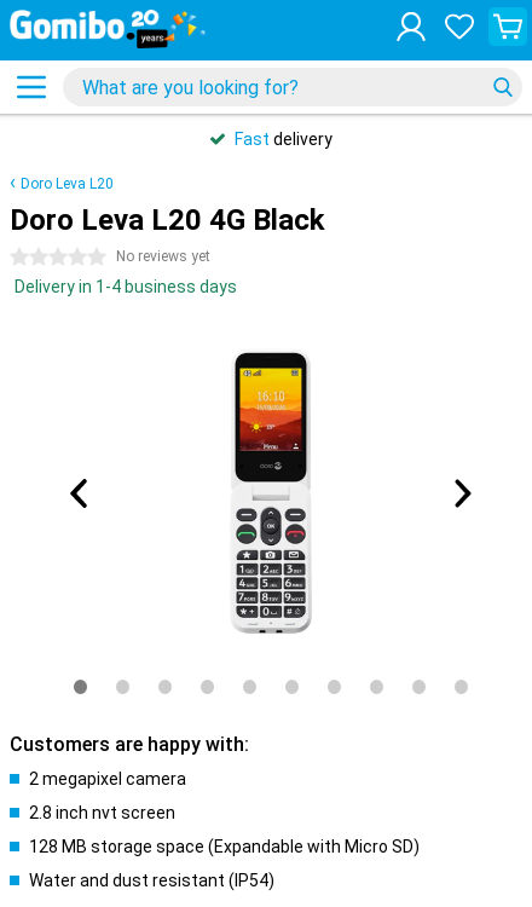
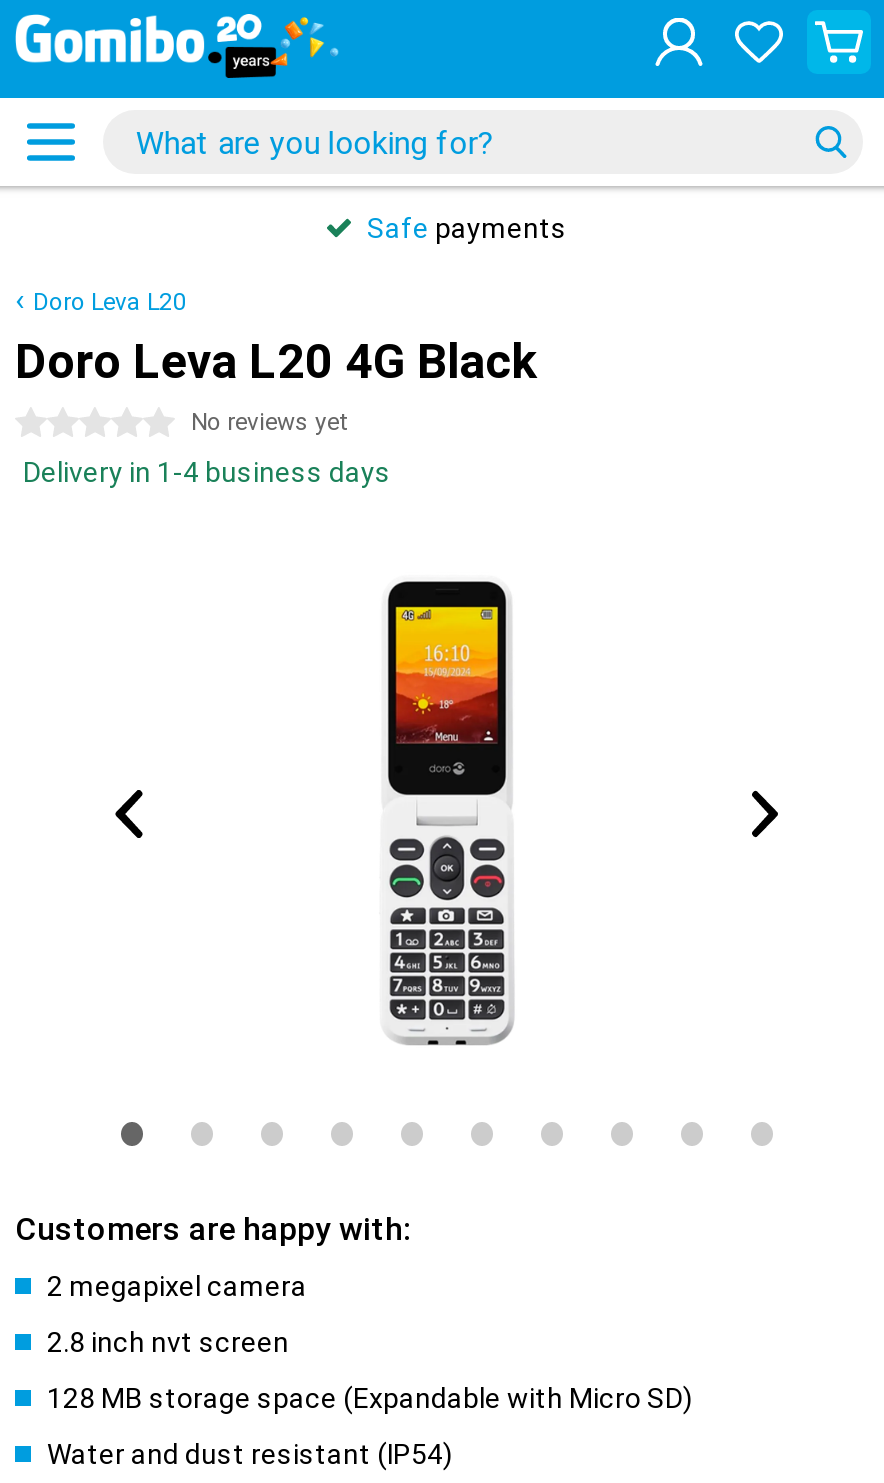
[234,129,332,149] Fast delivery -> [367,212,567,244] Safe payments

